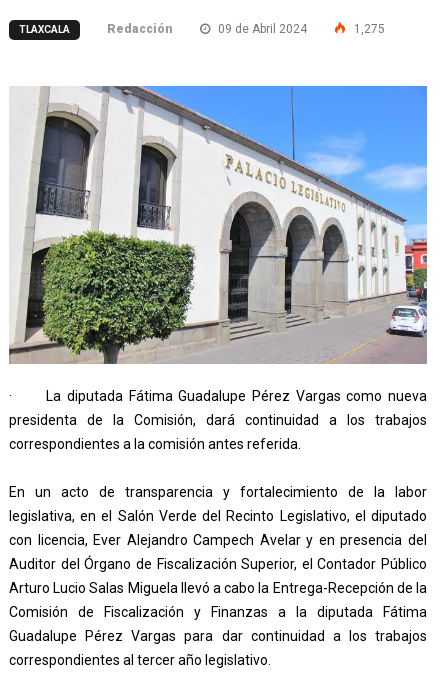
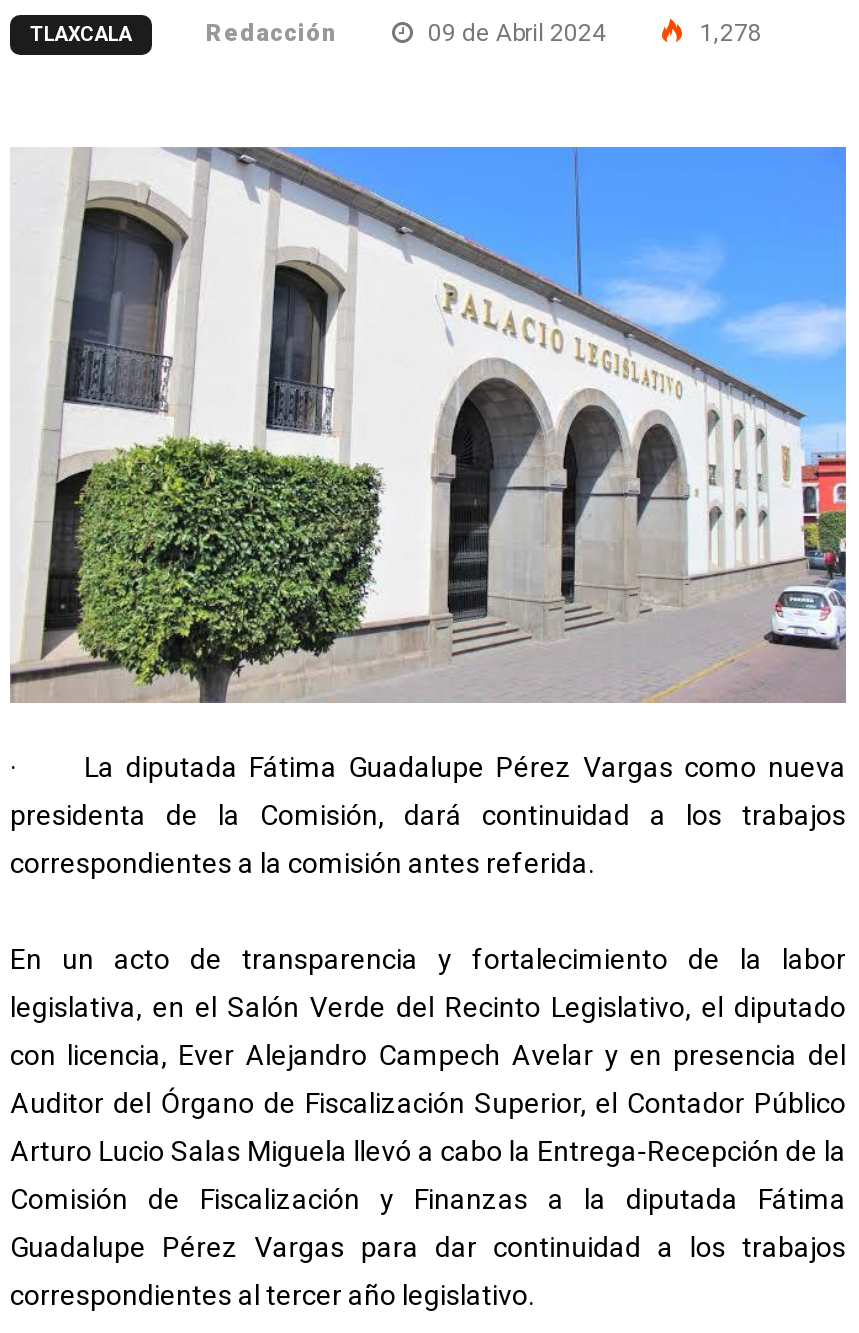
[351,21,385,35] 1,275 -> [694,18,762,46] 1,278

